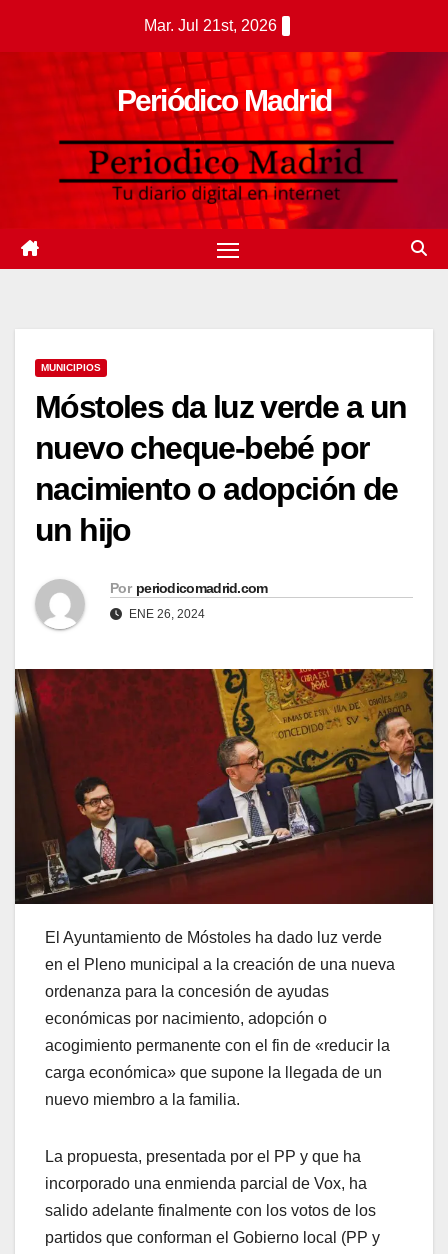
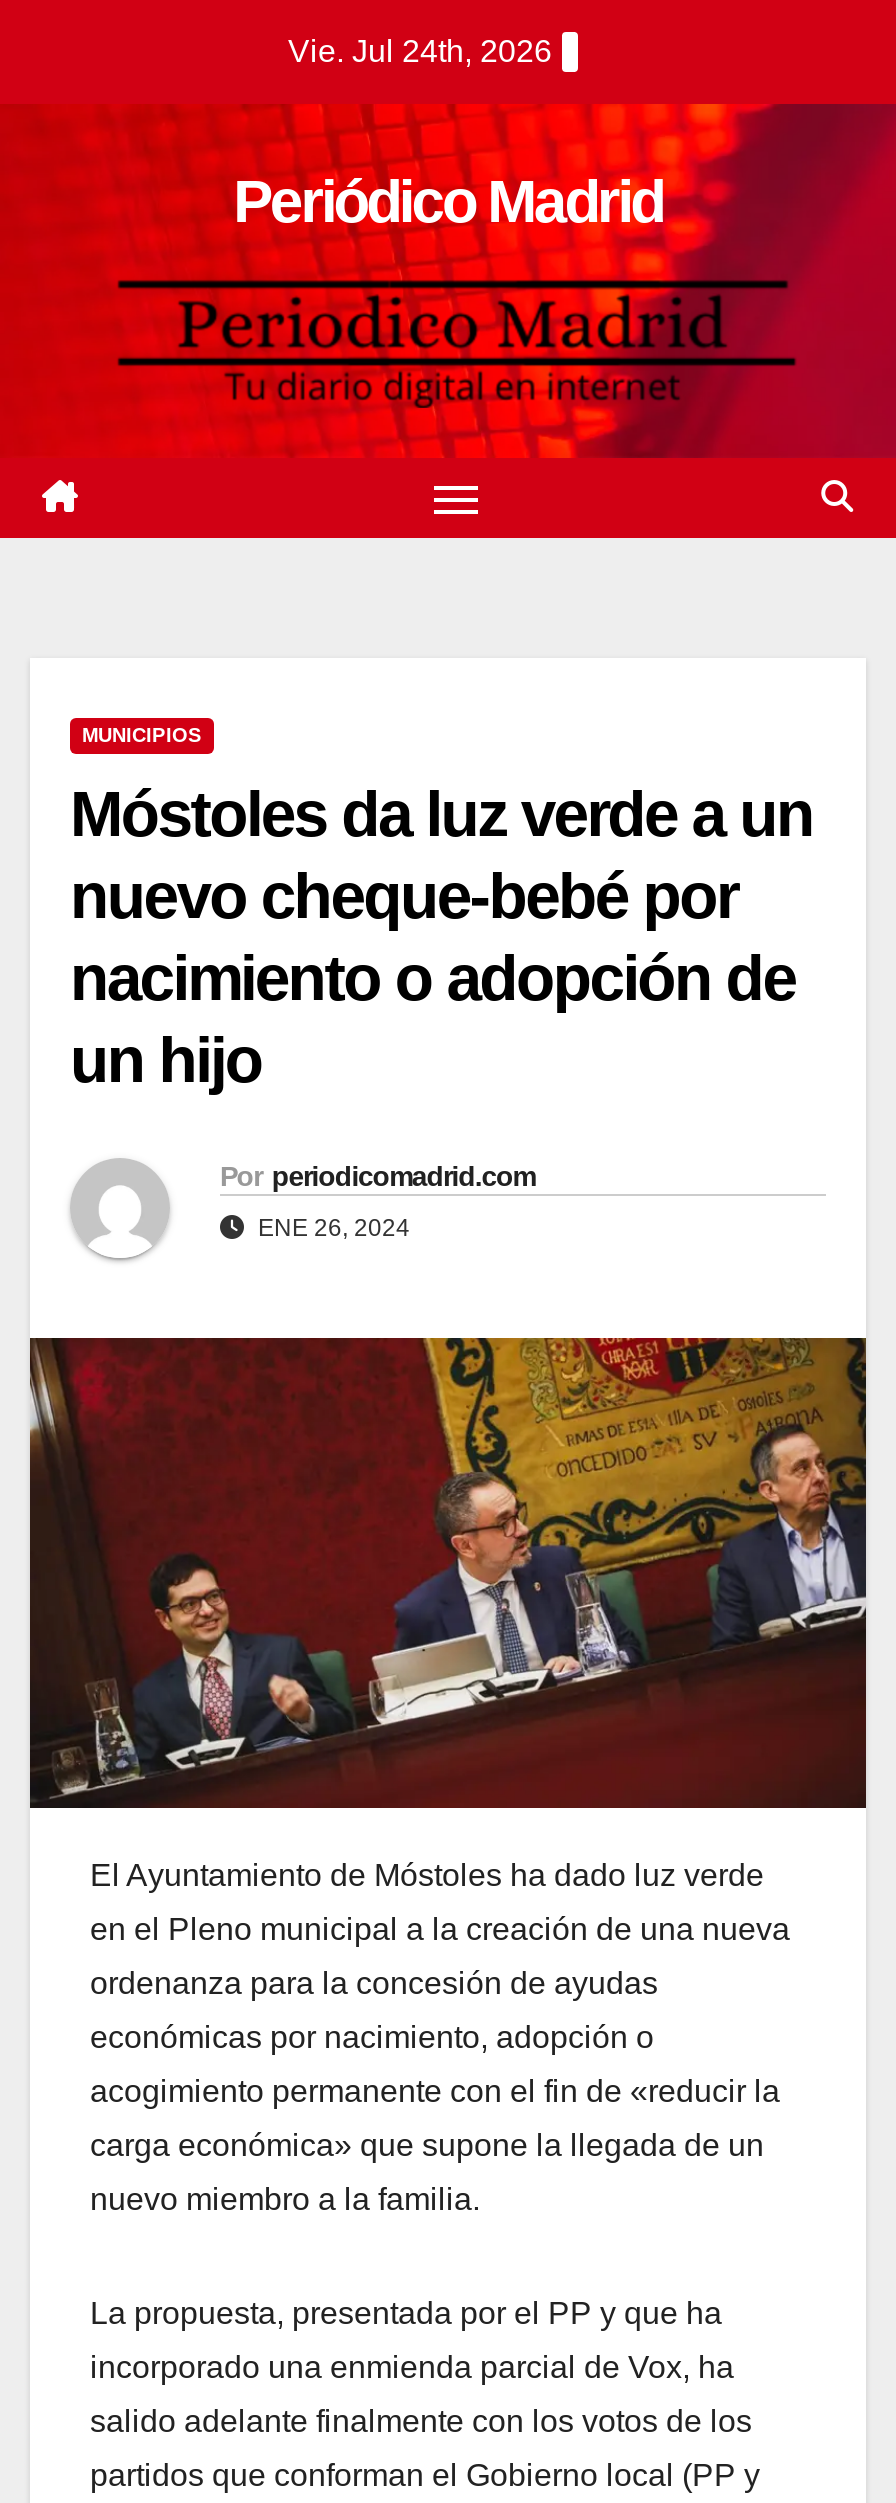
[143,17,276,34] Mar. Jul 21st, 2026 -> [288,34,552,68] Vie. Jul 24th, 2026

